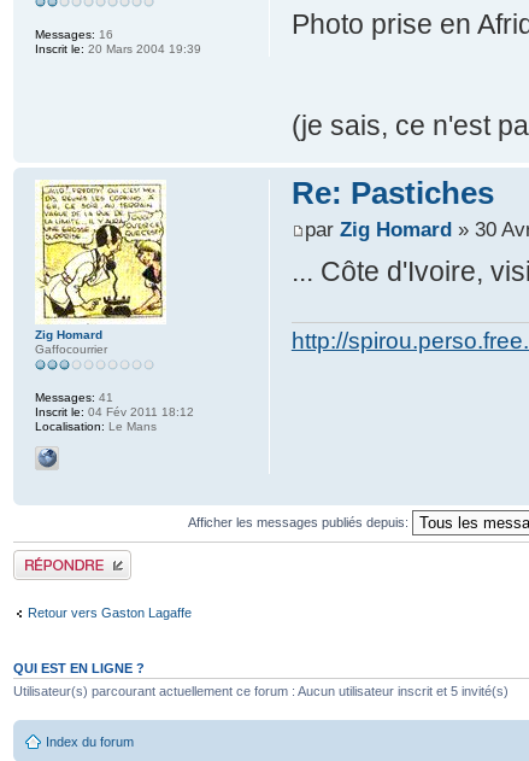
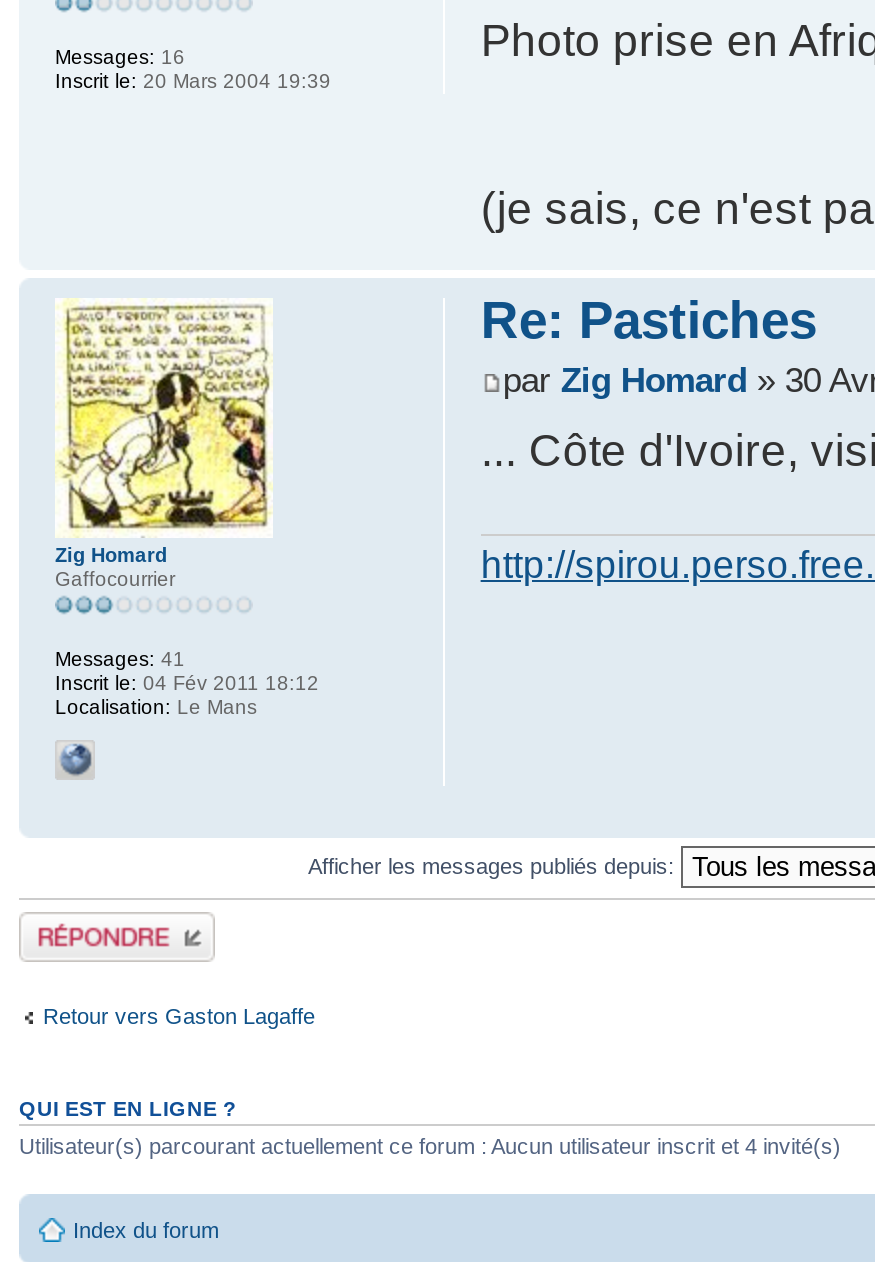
[13,684,509,699] Utilisateur(s) parcourant actuellement ce forum : Aucun utilisateur inscrit et 5 invité(s) -> [19,1135,841,1159] Utilisateur(s) parcourant actuellement ce forum : Aucun utilisateur inscrit et 4 invité(s)

